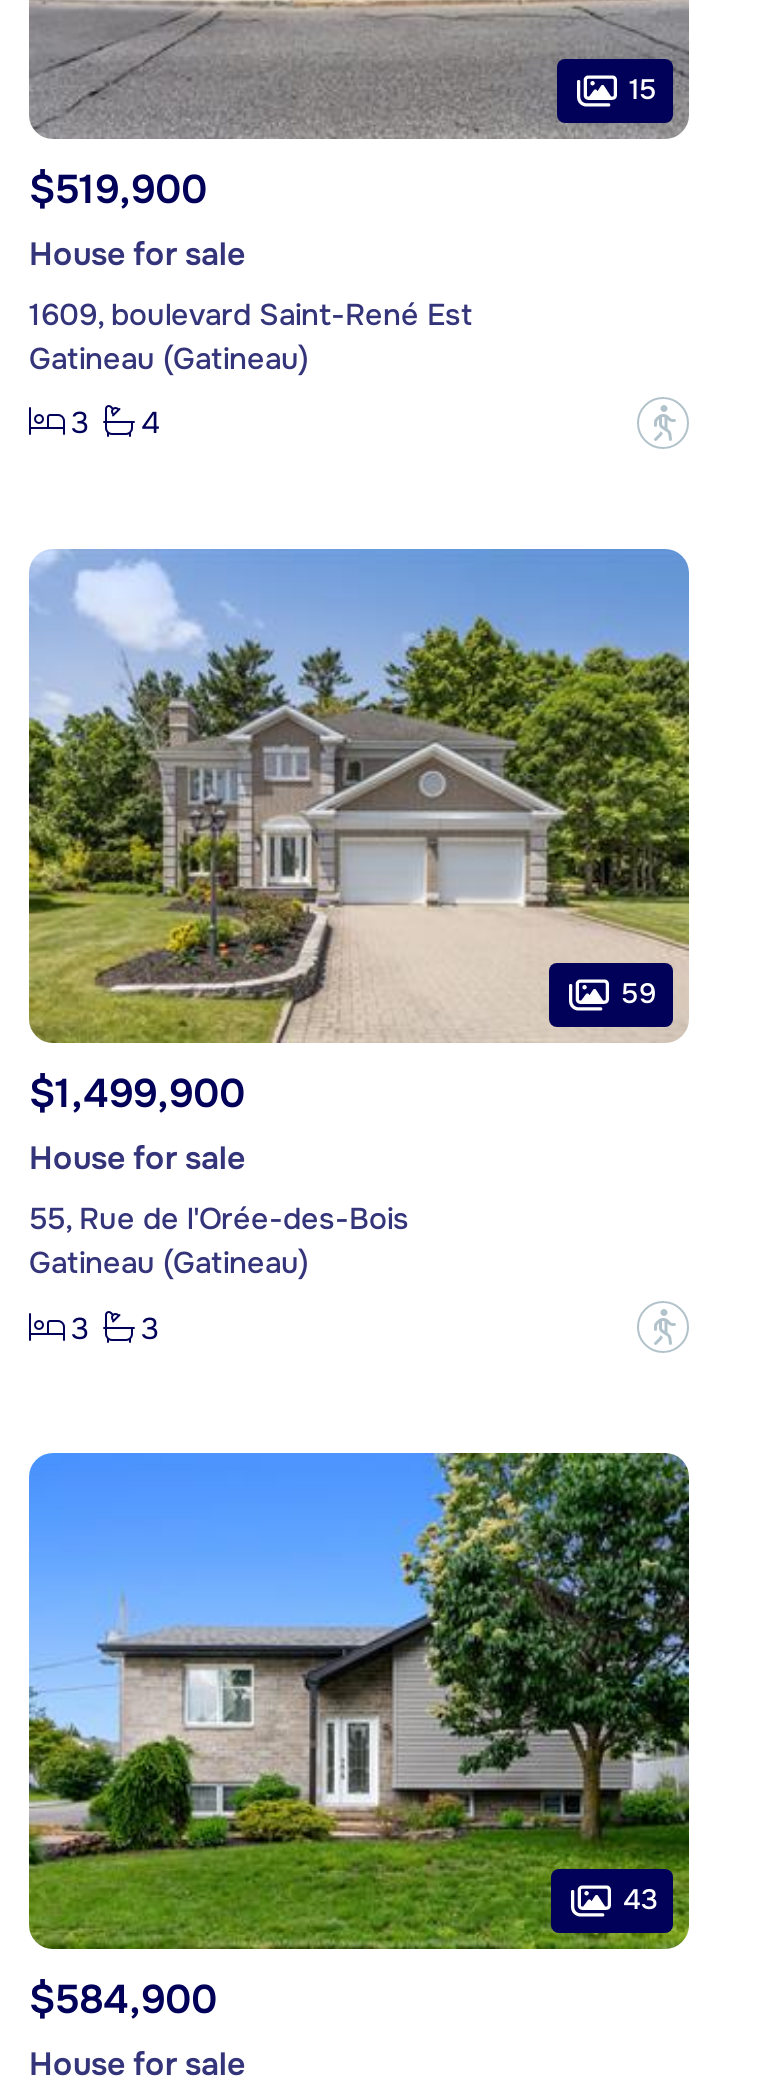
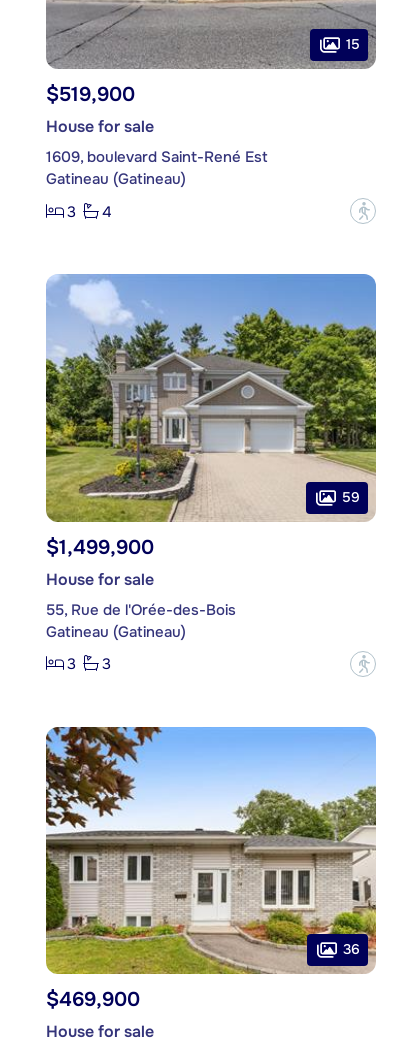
[27,1450,691,1950] [image] | 43 -> [45,726,377,974] [image] | 36
[29,1975,217,2025] $584,900 -> [46,987,140,1012] $469,900

